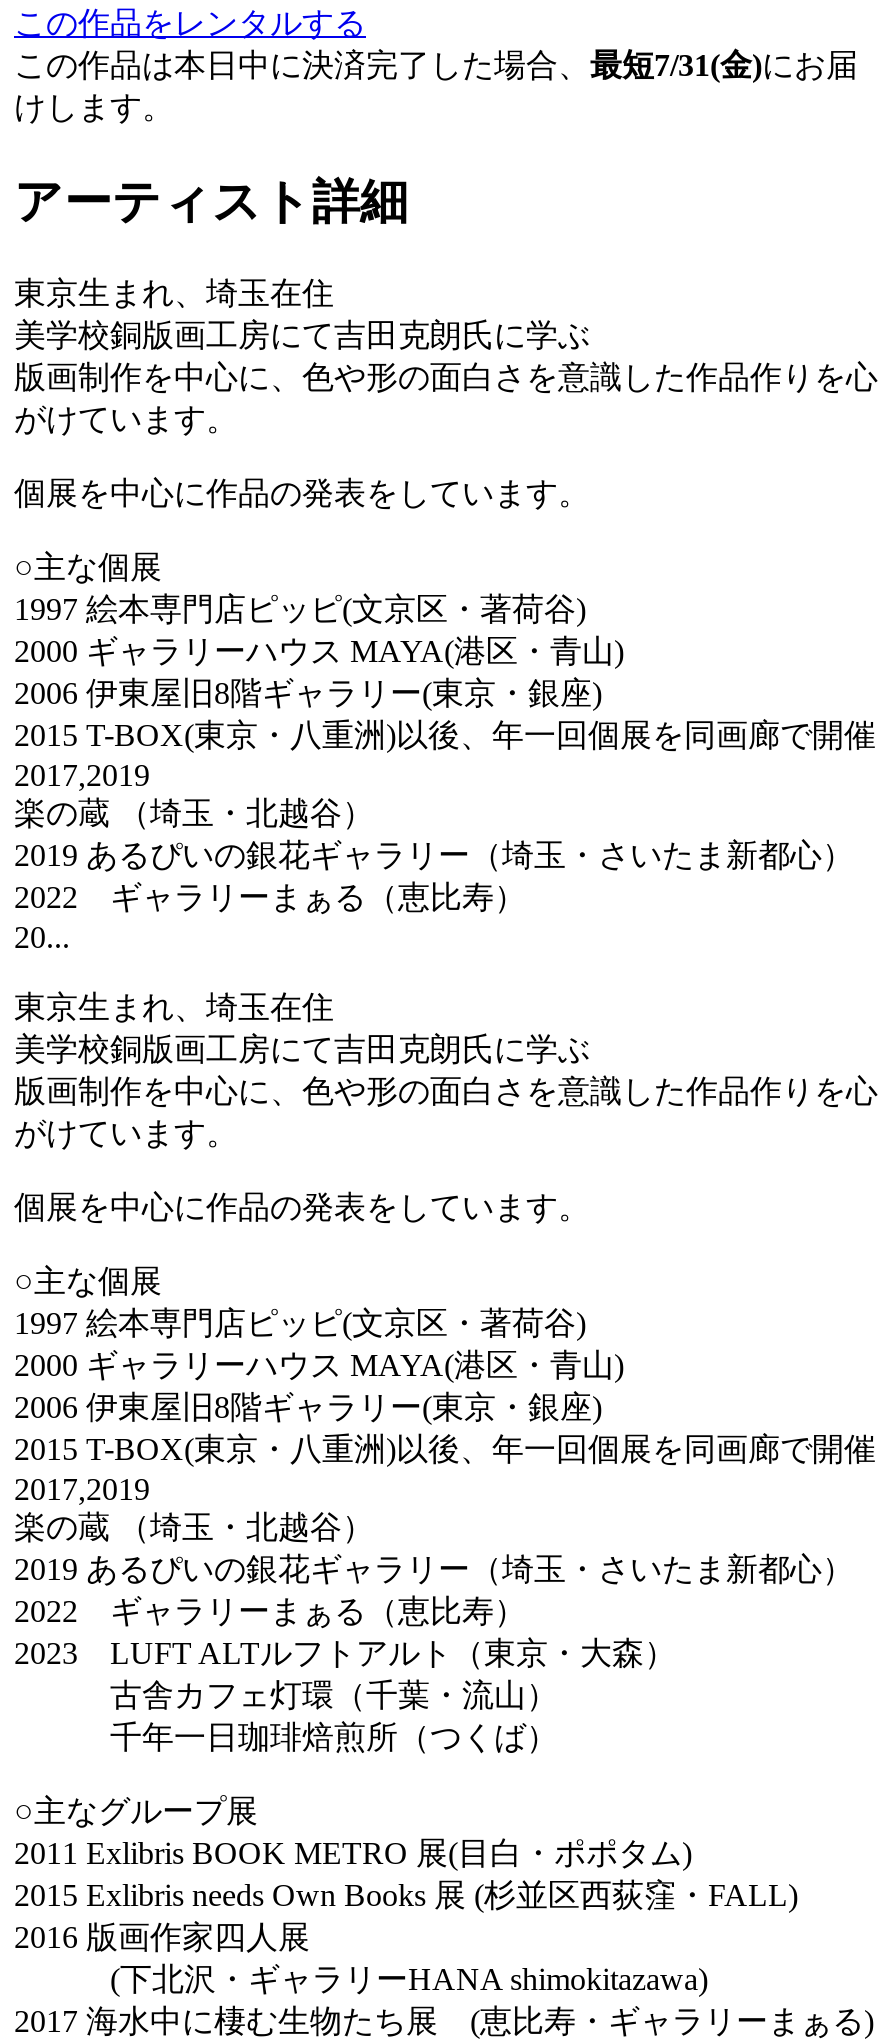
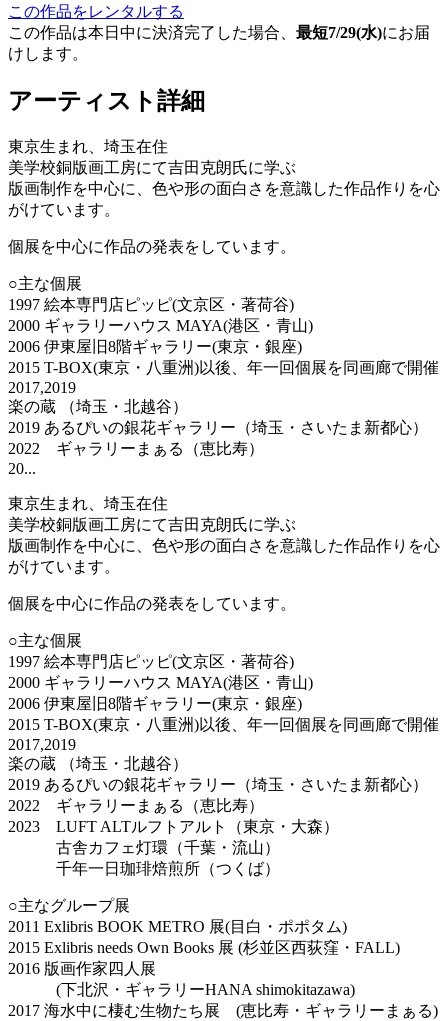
[14,48,858,82] この作品は本日中に決済完了した場合、最短7/31(金)にお届 -> [8,24,430,41] この作品は本日中に決済完了した場合、最短7/29(水)にお届

